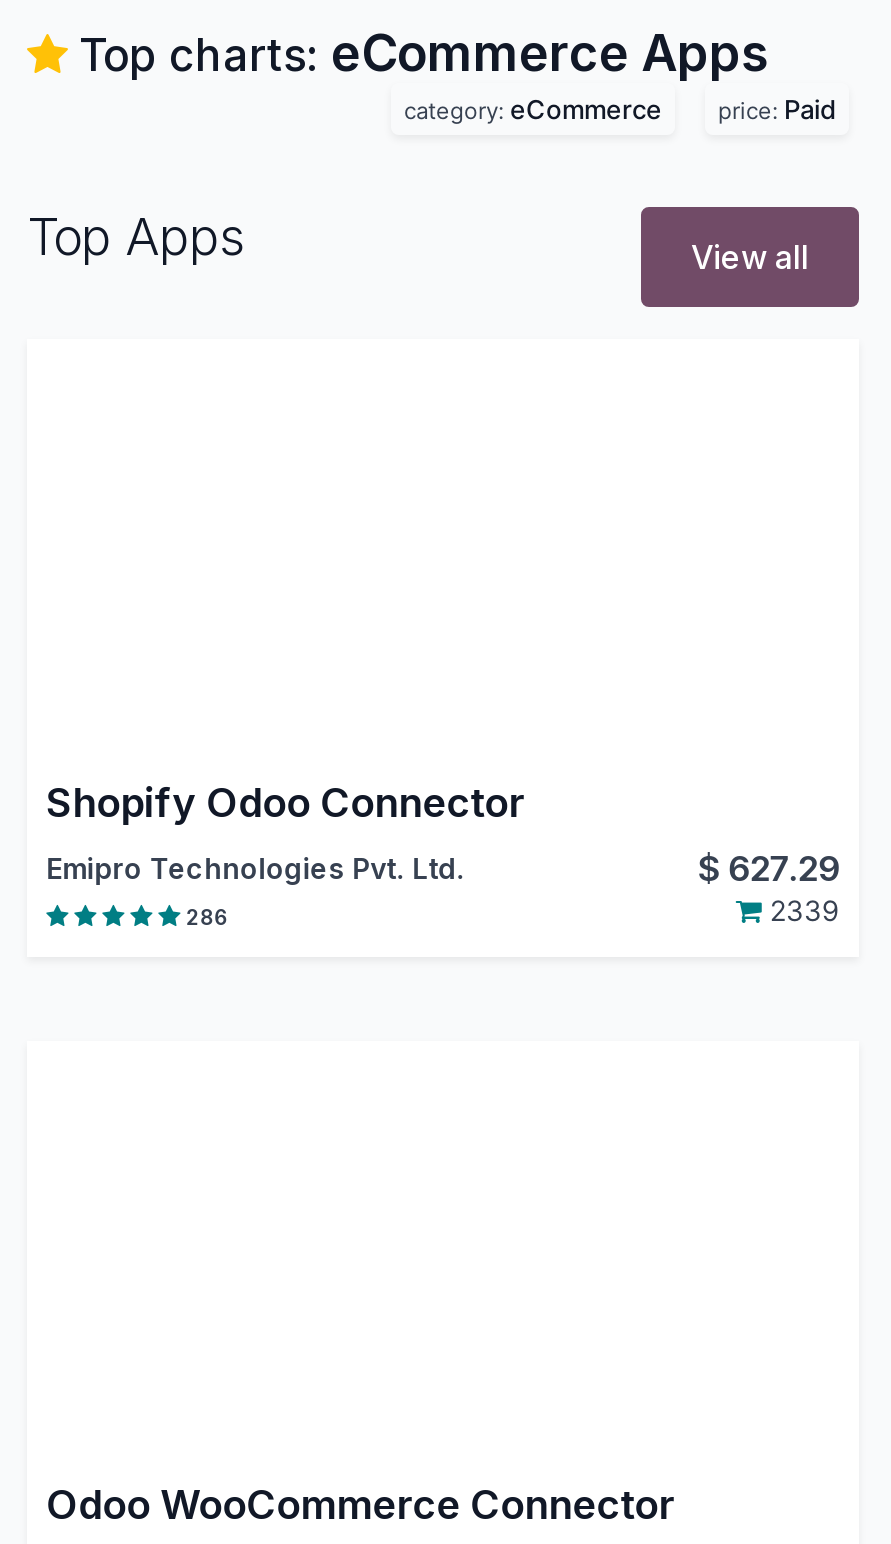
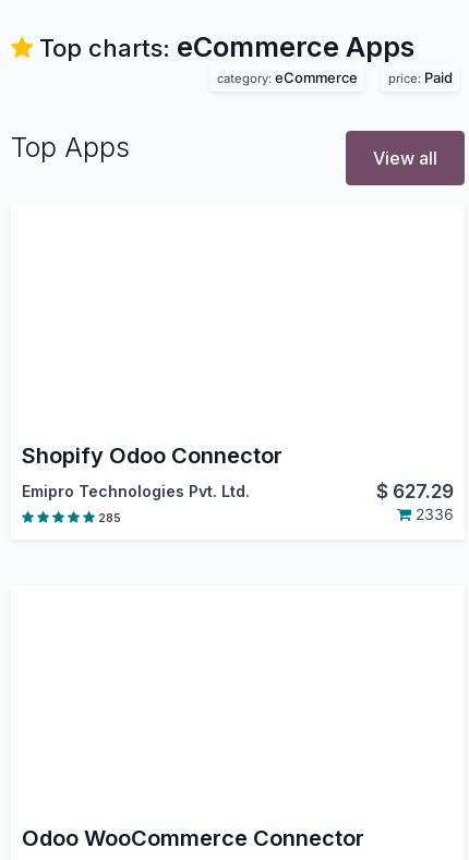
[762,894,840,928] 2339 -> [412,505,454,524] 2336
[186,906,228,932] 286 -> [98,512,121,526] 285

